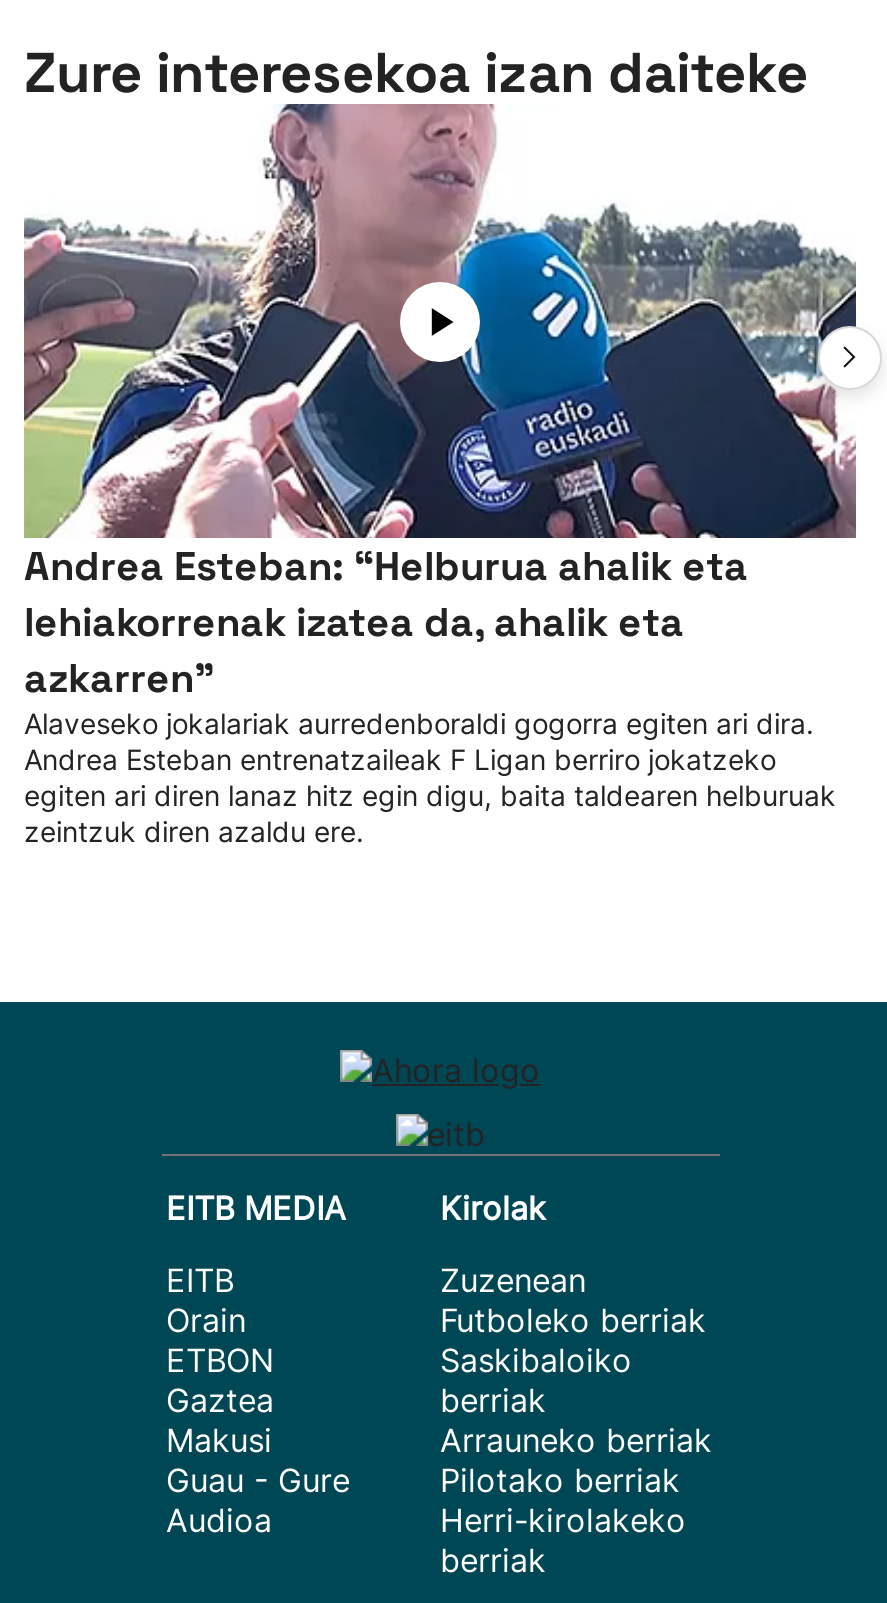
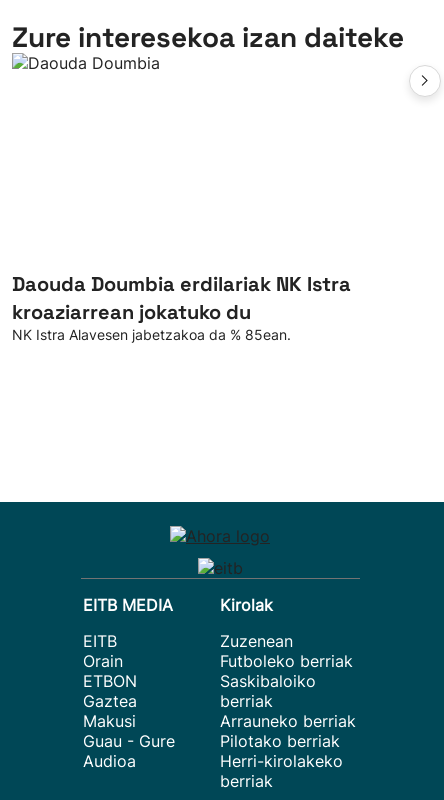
[22,114,858,540] [image] -> none
[24,540,836,848] Andrea Esteban: “Helburua ahalik eta | lehiakorrenak izatea da, ahalik eta | azkarren” | Alaveseko jokalariak aurredenboraldi gogorra egiten ari dira. | Andrea Esteban entrenatzaileak F Ligan berriro jokatzeko | egiten ari diren lanaz hitz egin digu, baita taldearen helburuak | zeintzuk diren azaldu ere. -> [12,271,351,343] Daouda Doumbia erdilariak NK Istra | kroaziarrean jokatuko du | NK Istra Alavesen jabetzakoa da % 85ean.

